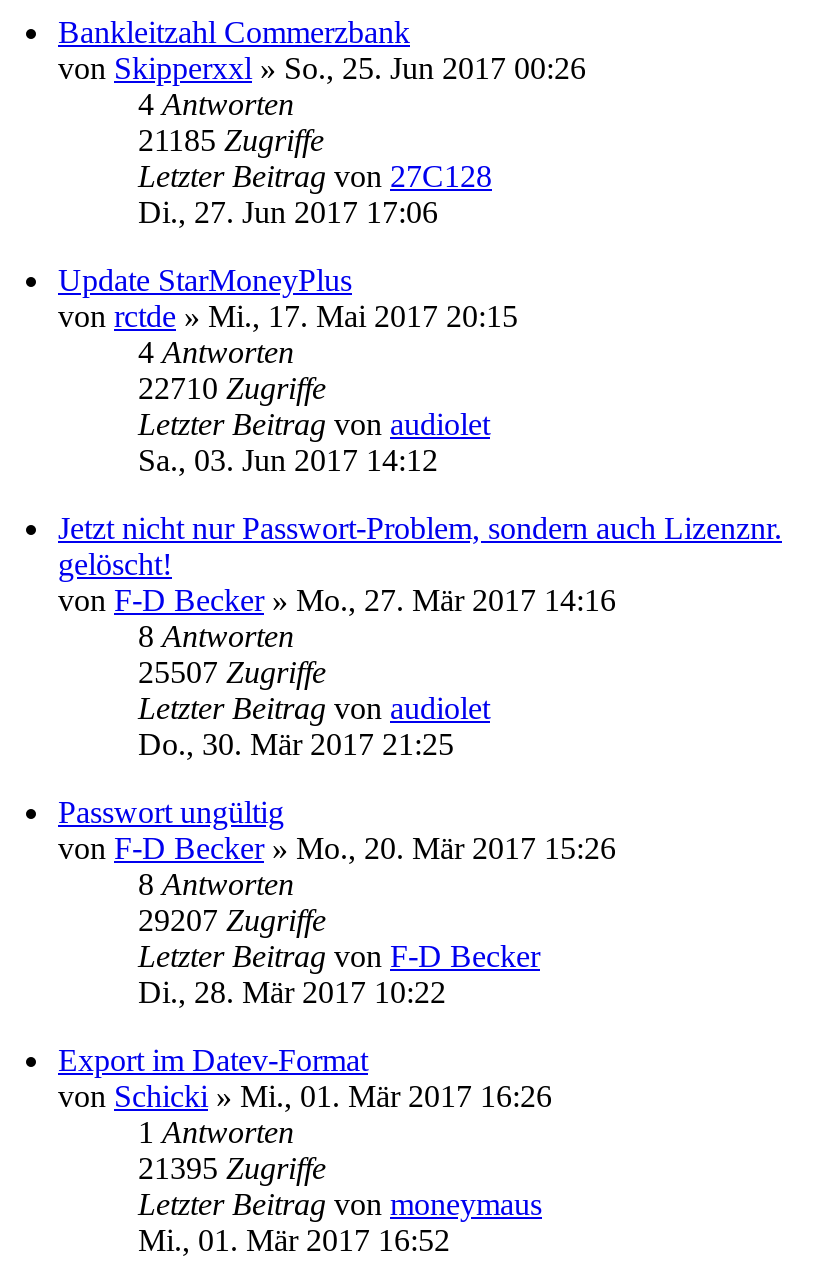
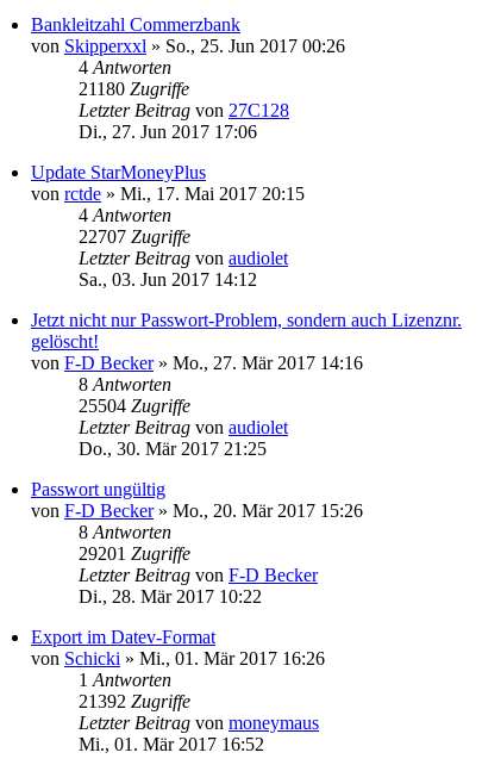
[138,123,324,157] 21185 Zugriffe -> [79,79,189,99] 21180 Zugriffe
[138,371,326,405] 22710 Zugriffe -> [79,226,190,247] 22707 Zugriffe
[138,655,326,689] 25507 Zugriffe -> [79,395,190,416] 25504 Zugriffe
[138,903,326,937] 29207 Zugriffe -> [79,543,190,564] 29201 Zugriffe
[138,1151,326,1185] 21395 Zugriffe -> [79,691,190,711] 21392 Zugriffe

